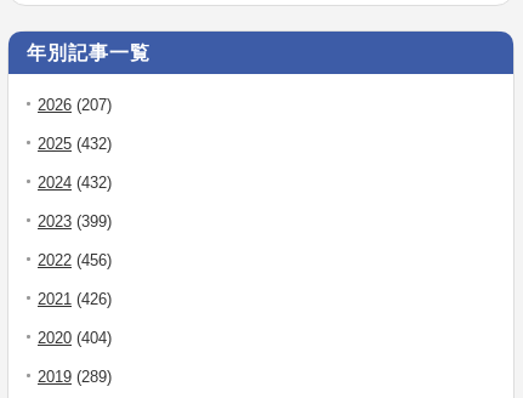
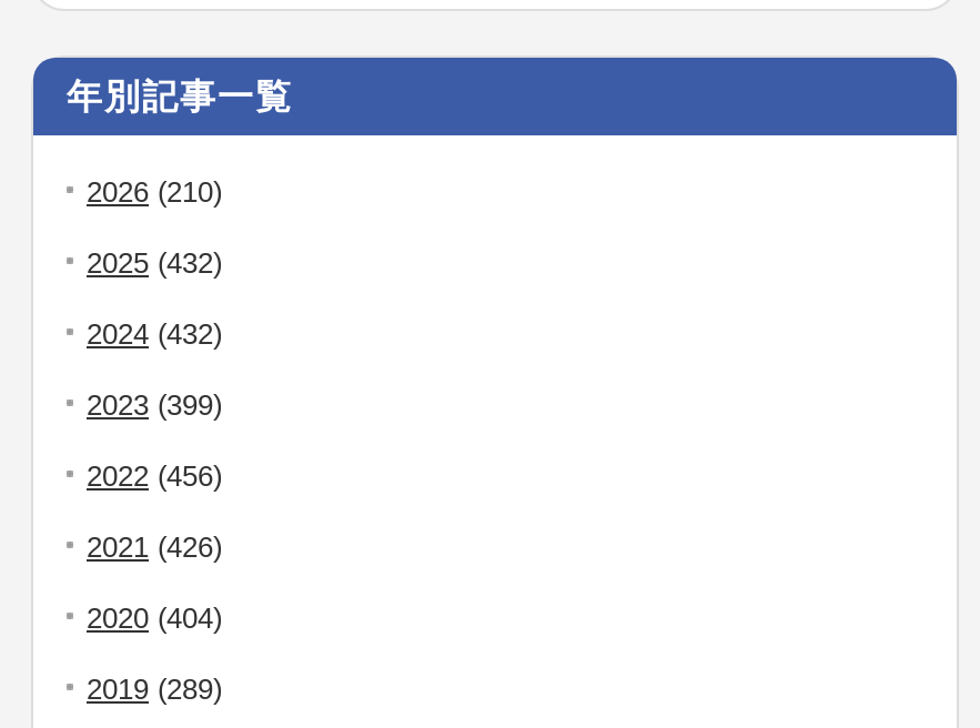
[38,95,112,113] 2026 (207) -> [87,174,222,208] 2026 (210)

